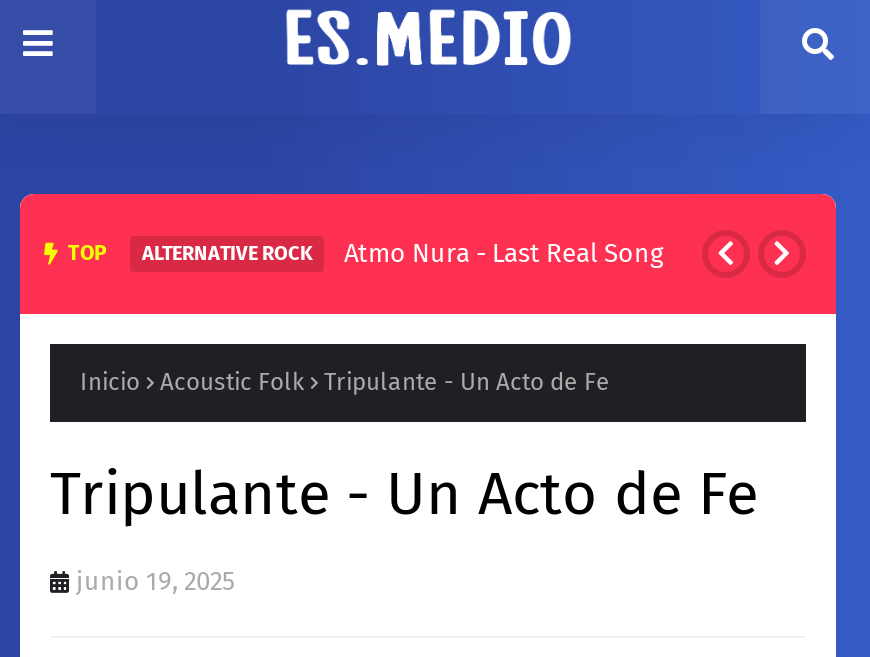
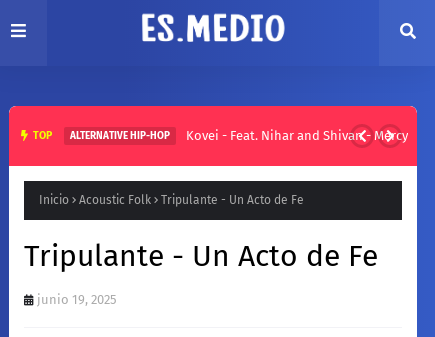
[142,238,664,268] ALTERNATIVE ROCK | Atmo Nura - Last Real Song -> [70,128,408,143] ALTERNATIVE HIP-HOP | Kovei - Feat. Nihar and Shivan - Mercy

